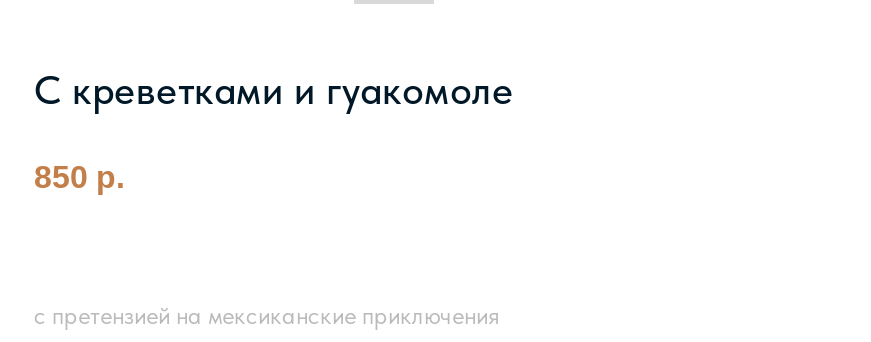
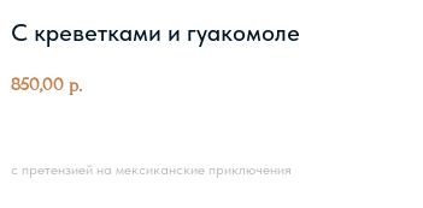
[34,161,124,195] 850 р. -> [11,73,82,96] 850,00 р.

